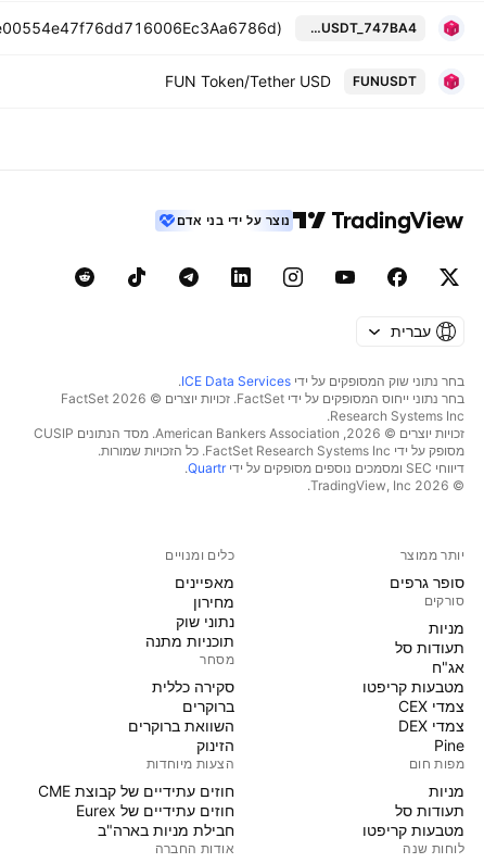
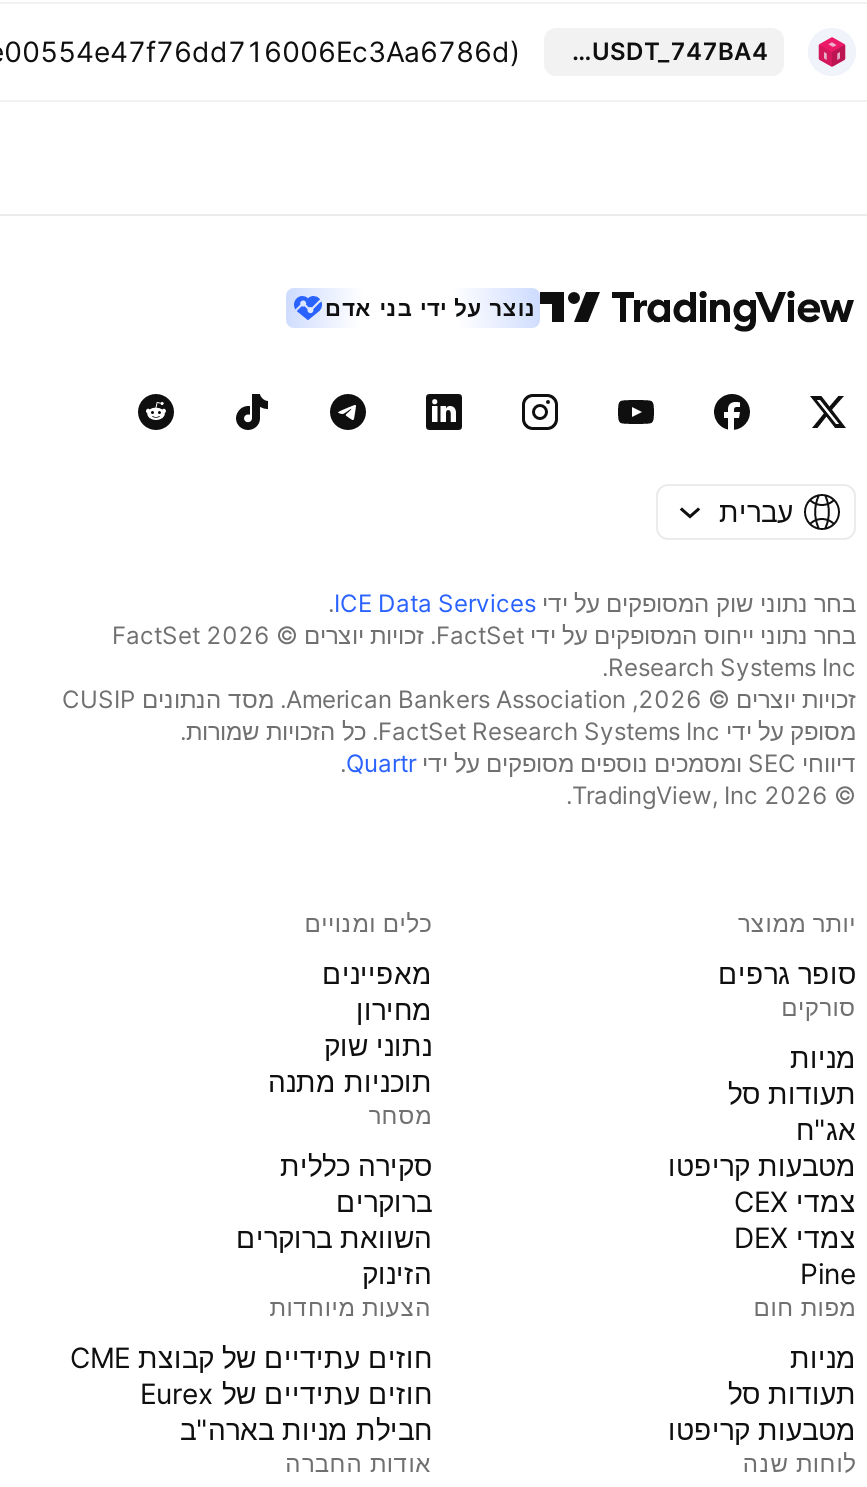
[165,72,417,90] FUNUSDT | FUN Token/Tether USD -> none

